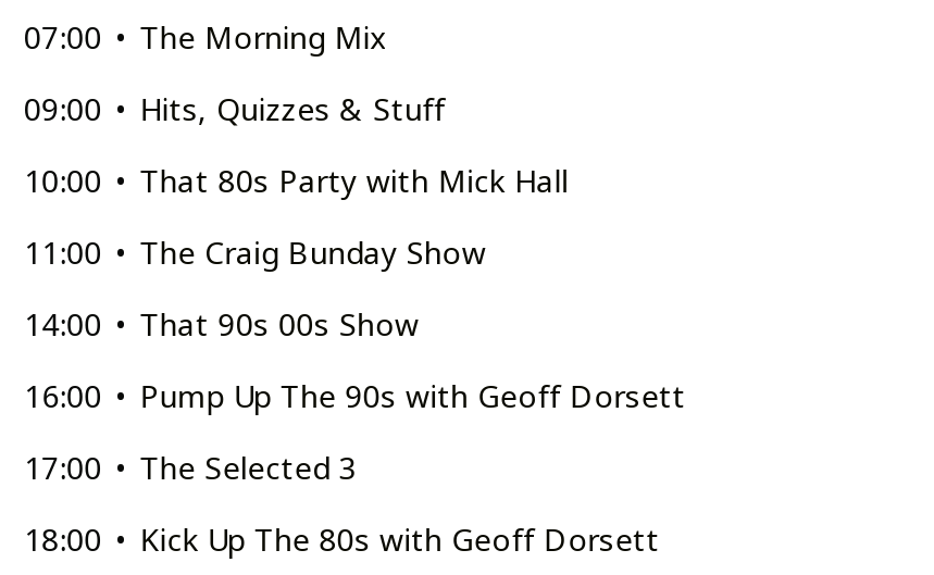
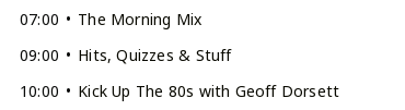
[24,159,686,559] That 80s Party with Mick Hall | 11:00 | The Craig Bunday Show | 14:00 | That 90s 00s Show | 16:00 | Pump Up The 90s with Geoff Dorsett | 17:00 | The Selected 3 | 18:00 -> none

